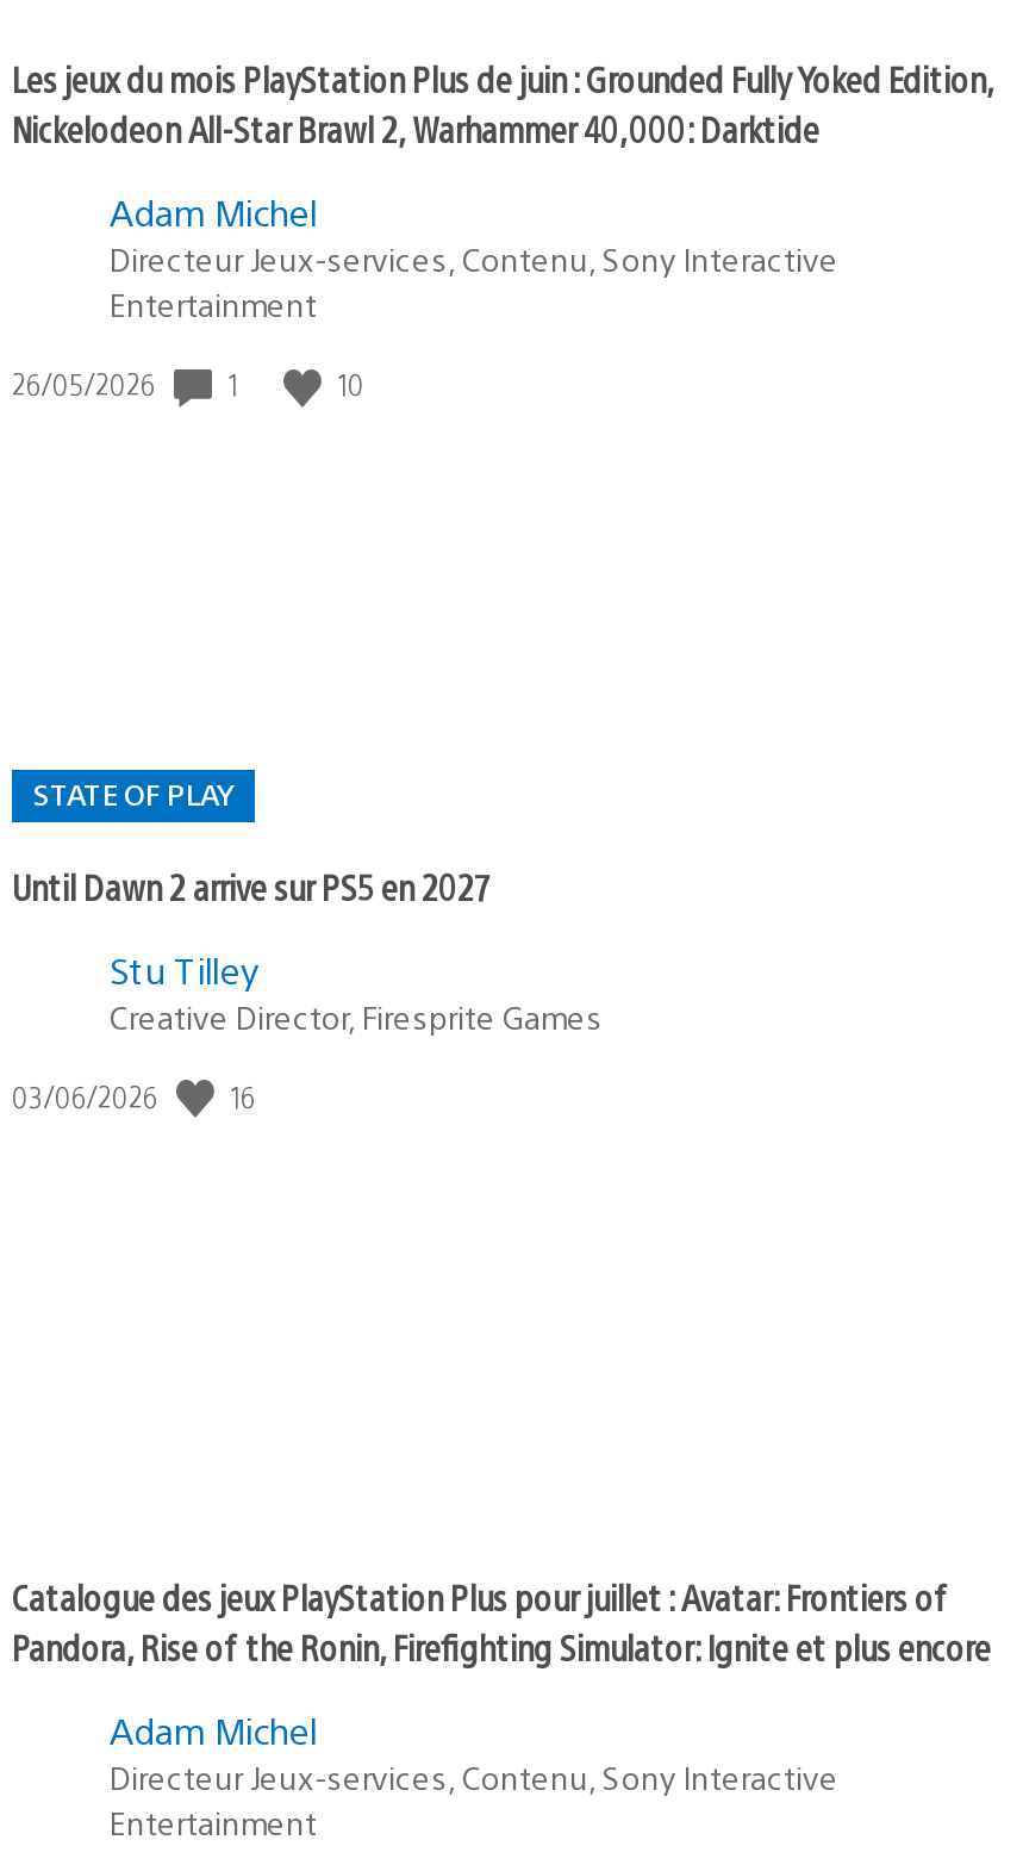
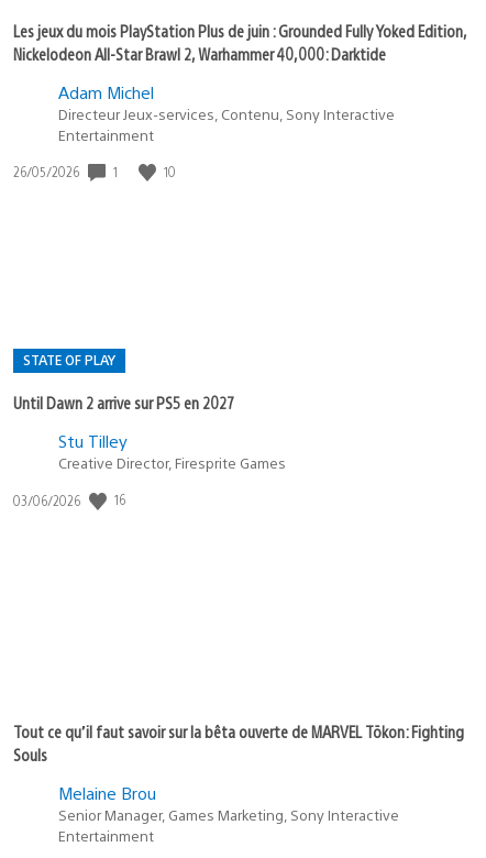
[12,1574,991,1669] Catalogue des jeux PlayStation Plus pour juillet : Avatar: Frontiers of | Pandora, Rise of the Ronin, Firefighting Simulator: Ignite et plus encore -> [13,720,464,764] Tout ce qu’il faut savoir sur la bêta ouverte de MARVEL Tōkon: Fighting | Souls
[110,1707,838,1798] Adam Michel | Directeur Jeux-services, Contenu, Sony Interactive -> [58,782,399,824] Melaine Brou | Senior Manager, Games Marketing, Sony Interactive

